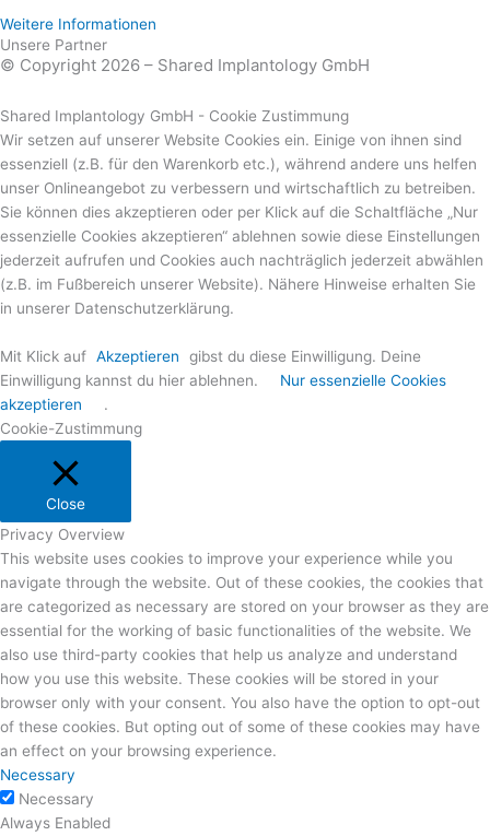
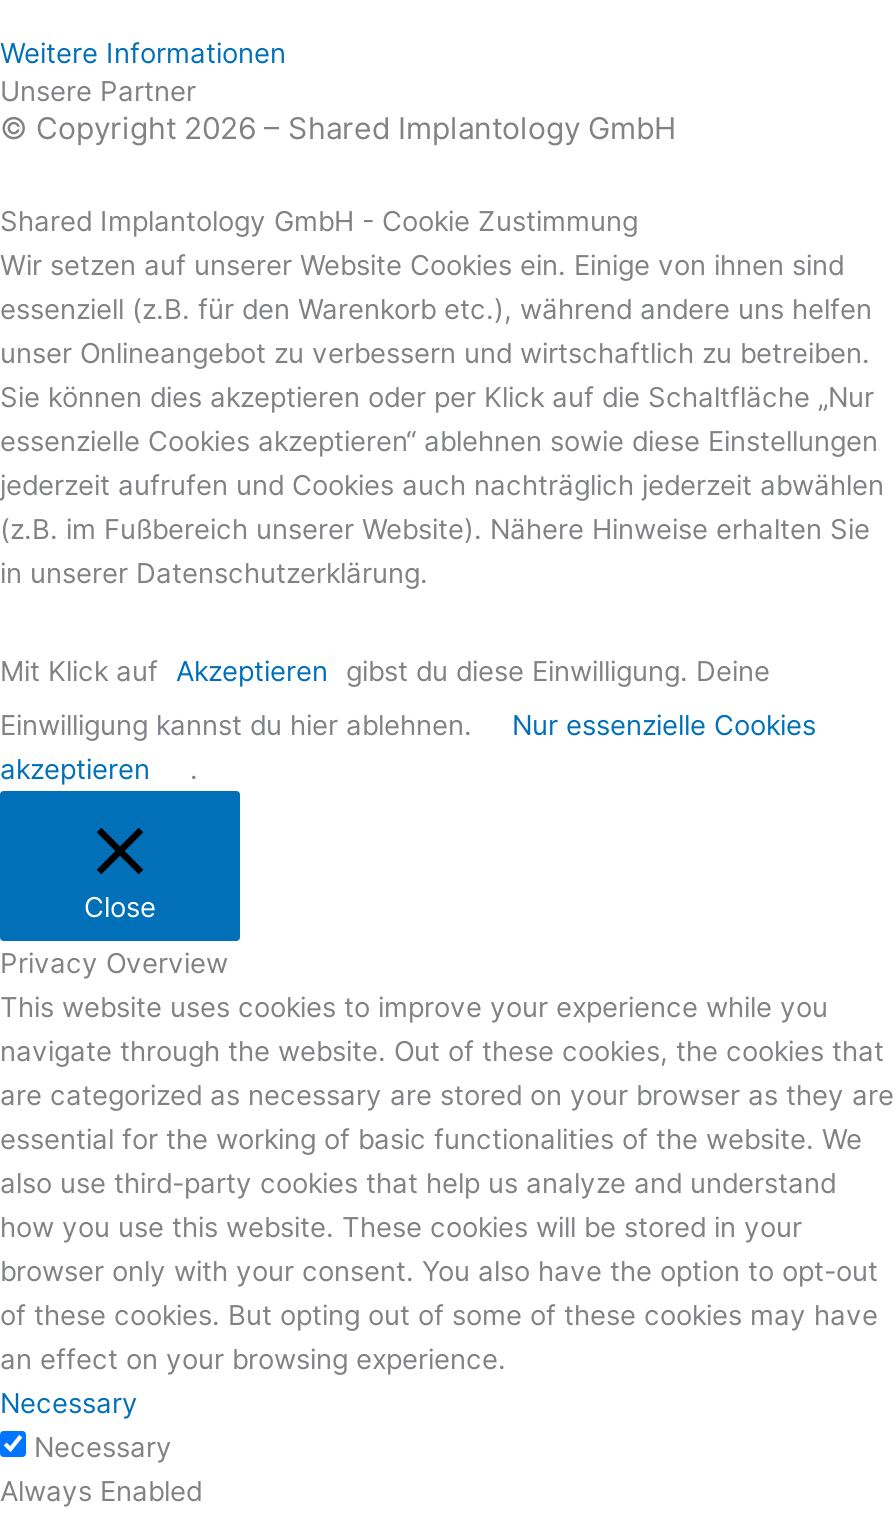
[0,419,142,437] Cookie-Zustimmung -> none

